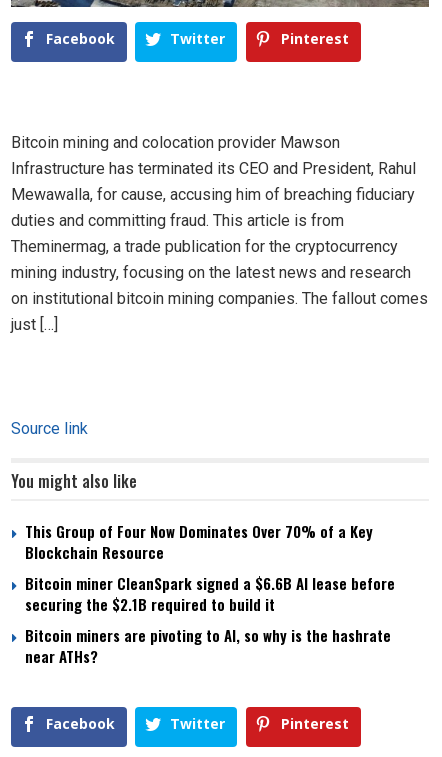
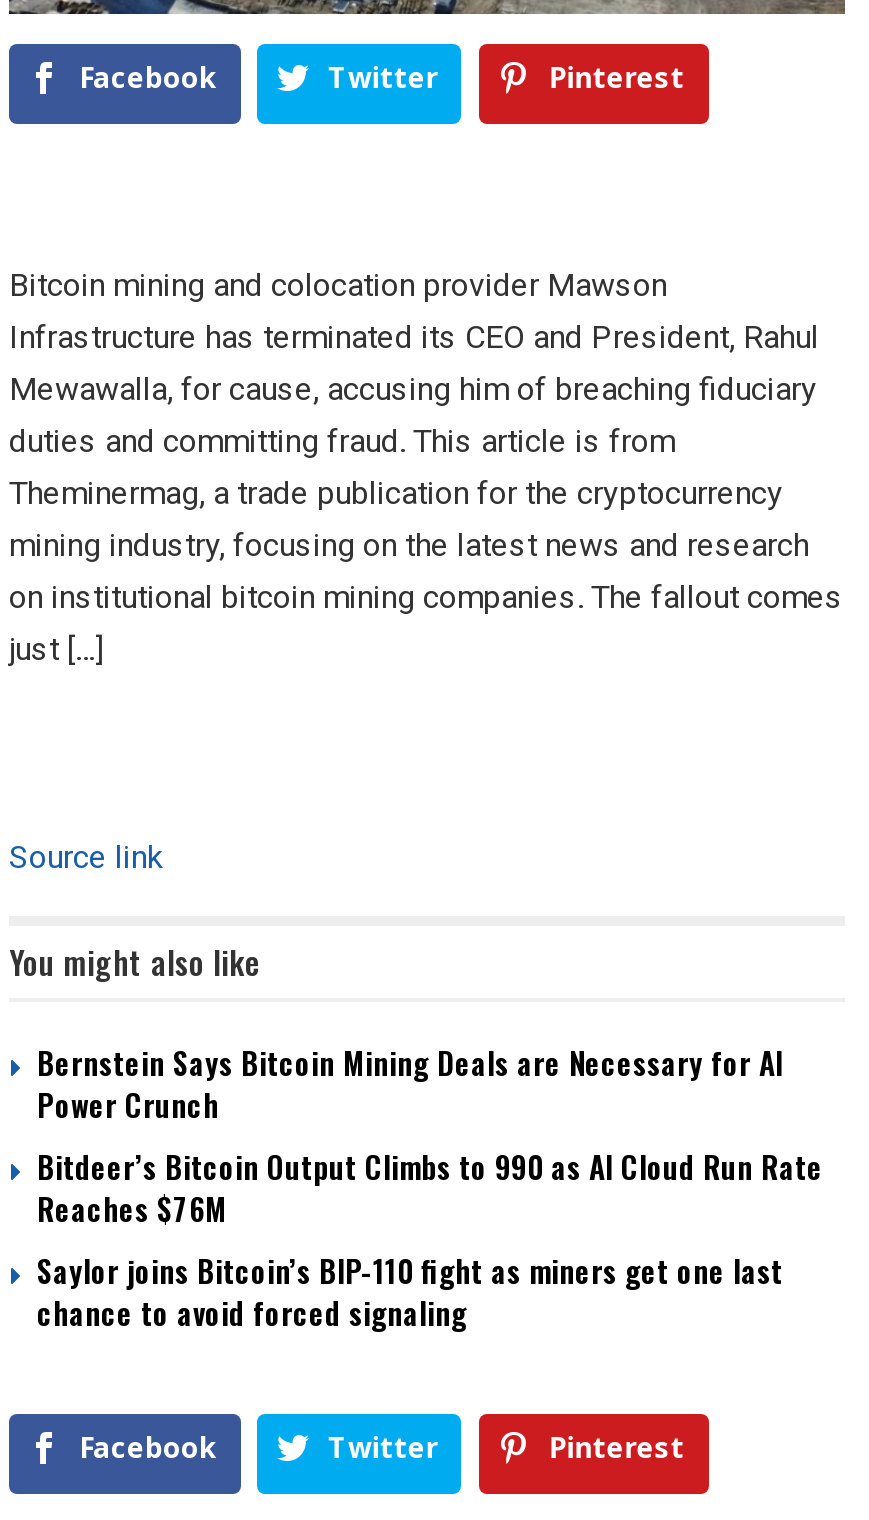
[25,520,395,667] This Group of Four Now Dominates Over 70% of a Key | Blockchain Resource | Bitcoin miner CleanSpark signed a $6.6B AI lease before | securing the $2.1B required to build it | Bitcoin miners are pivoting to AI, so why is the hashrate | near ATHs? -> [37,1040,823,1334] Bernstein Says Bitcoin Mining Deals are Necessary for AI | Power Crunch | Bitdeer’s Bitcoin Output Climbs to 990 as AI Cloud Run Rate | Reaches $76M | Saylor joins Bitcoin’s BIP-110 fight as miners get one last | chance to avoid forced signaling

